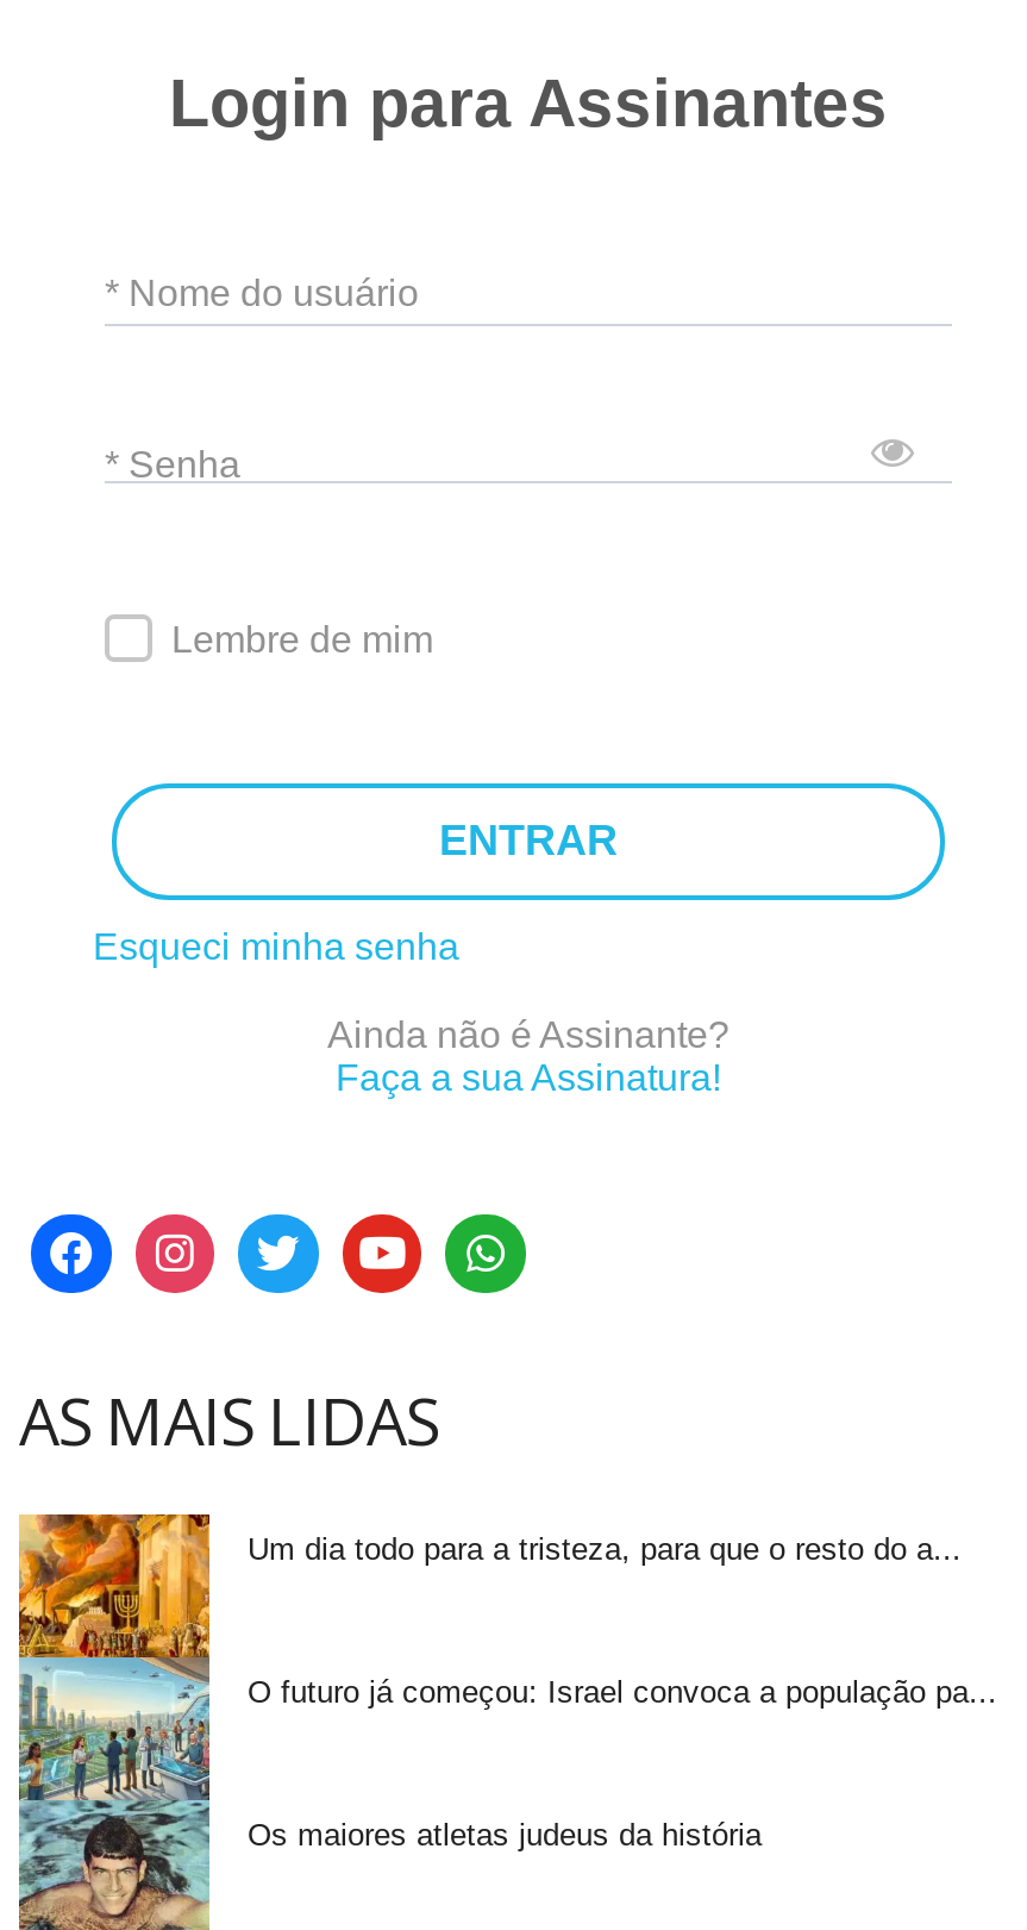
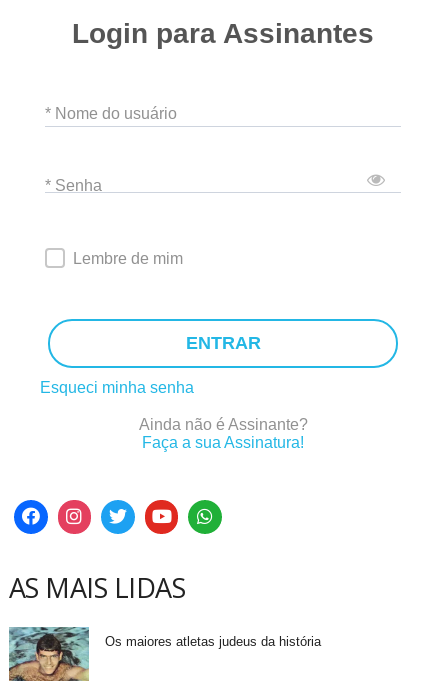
[17,1510,962,1800] [image] | Um dia todo para a tristeza, para que o resto do a... -> none
[248,1675,997,1711] O futuro já começou: Israel convoca a população pa... -> none

